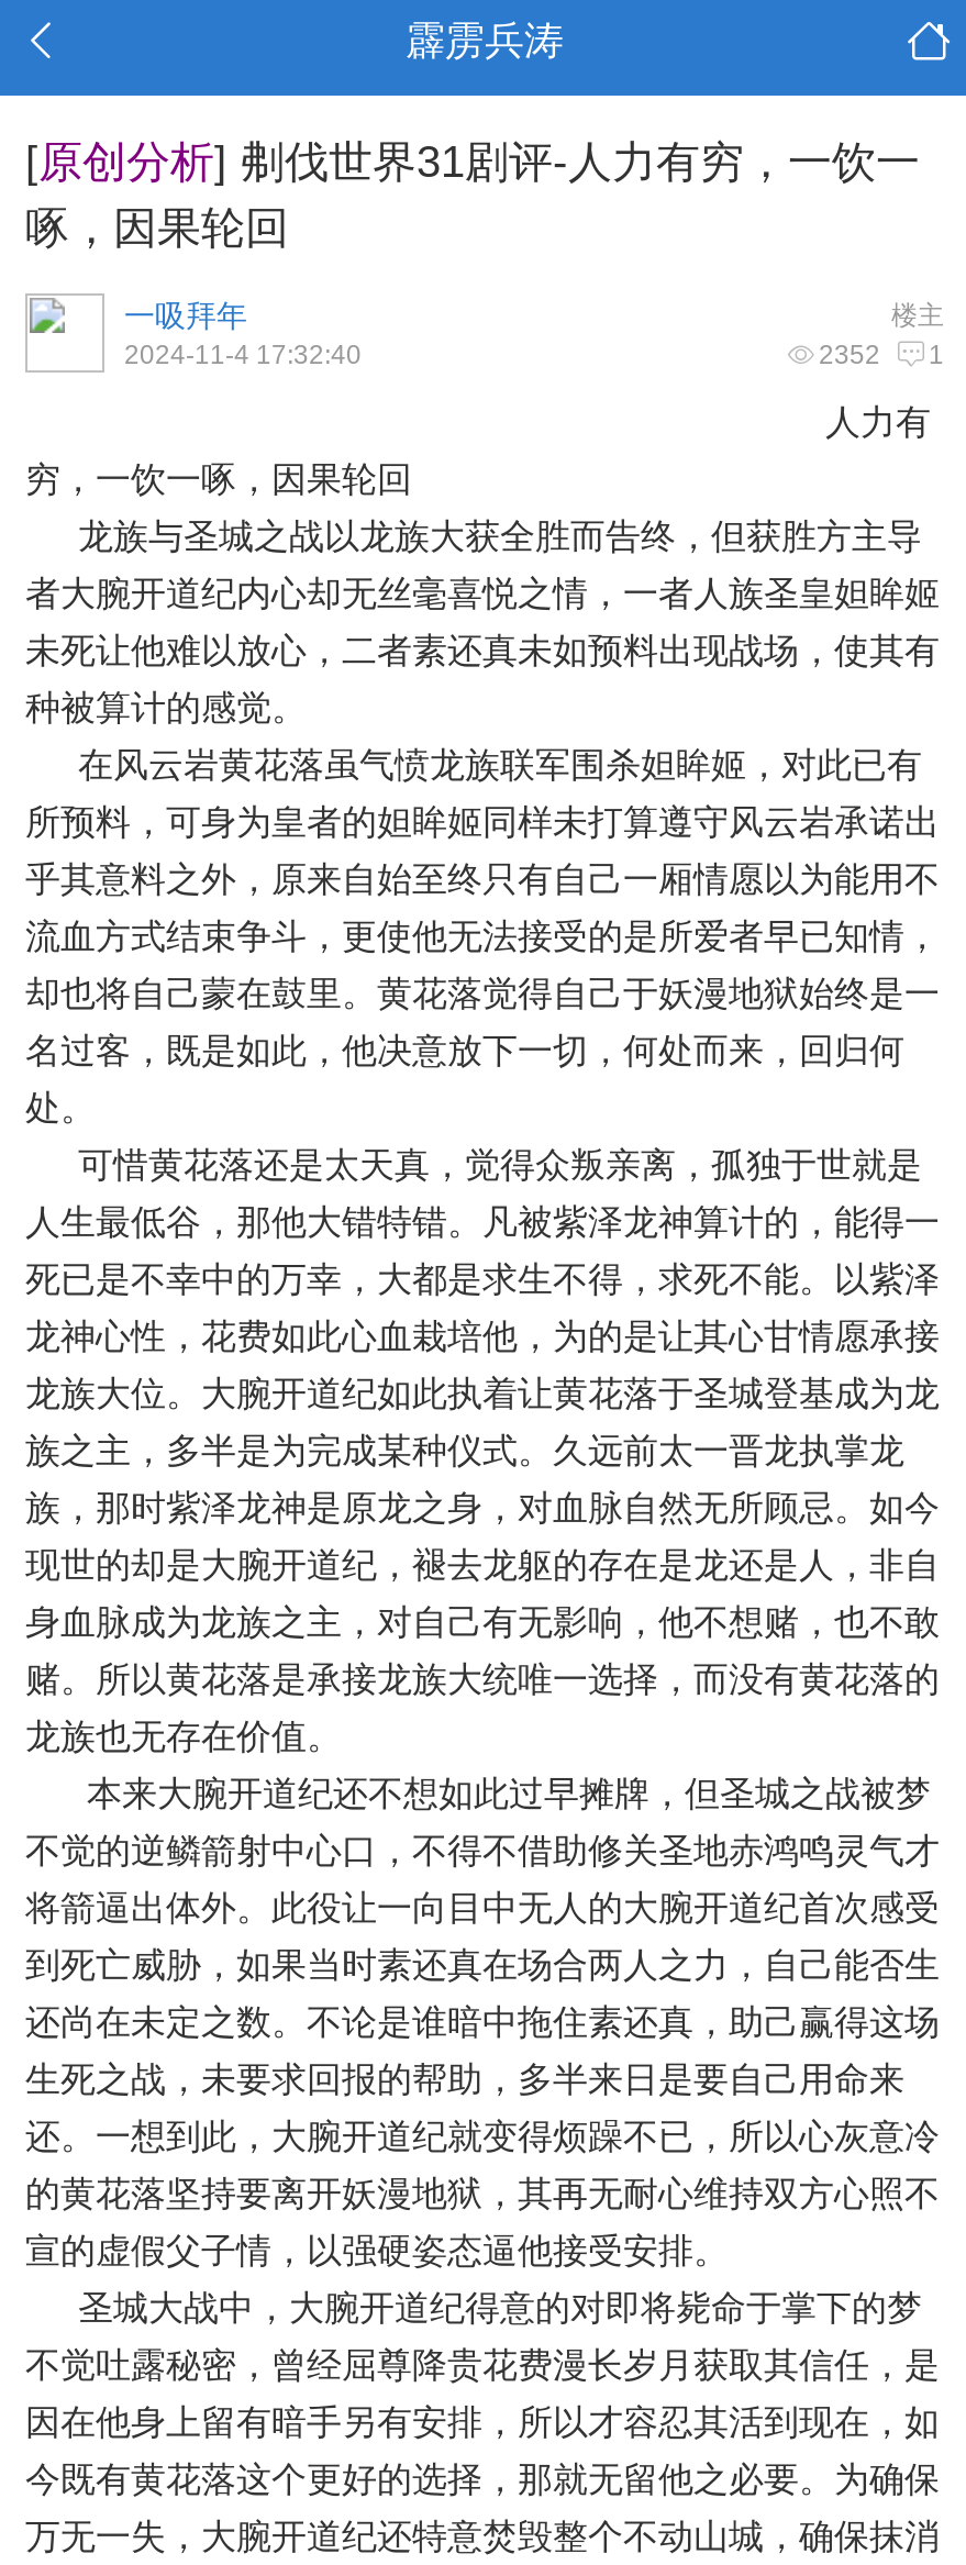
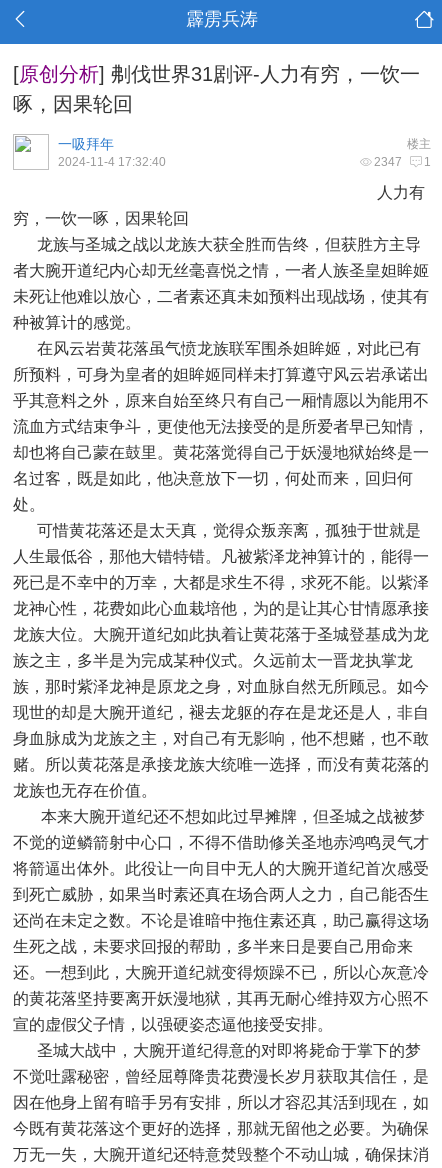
[819,340,944,370] 2352 1 -> [374,155,431,169] 2347 1

